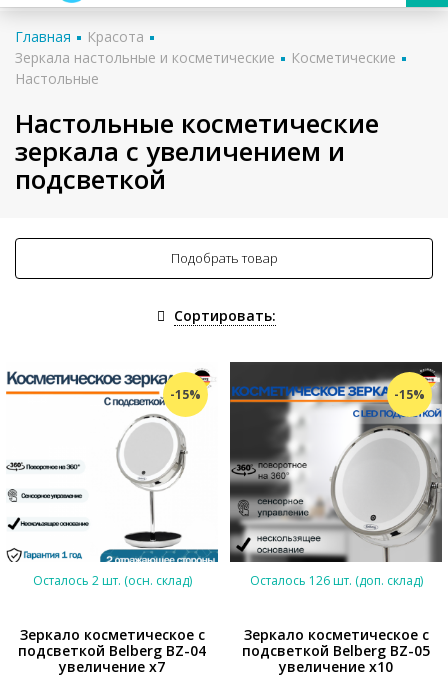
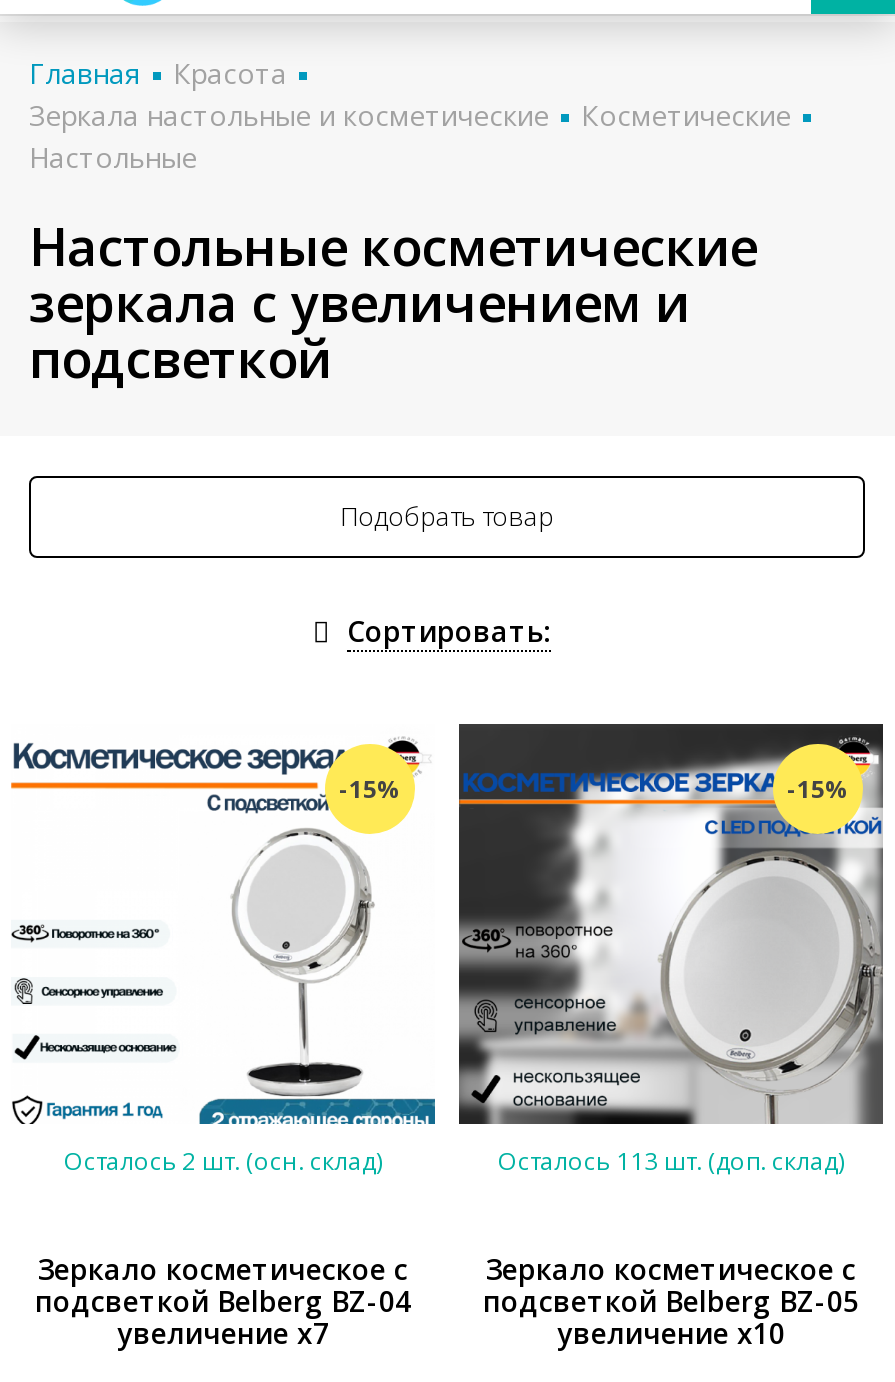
[249,572,422,589] Осталось 126 шт. (доп. склад) -> [498,1144,844,1178] Осталось 113 шт. (доп. склад)

